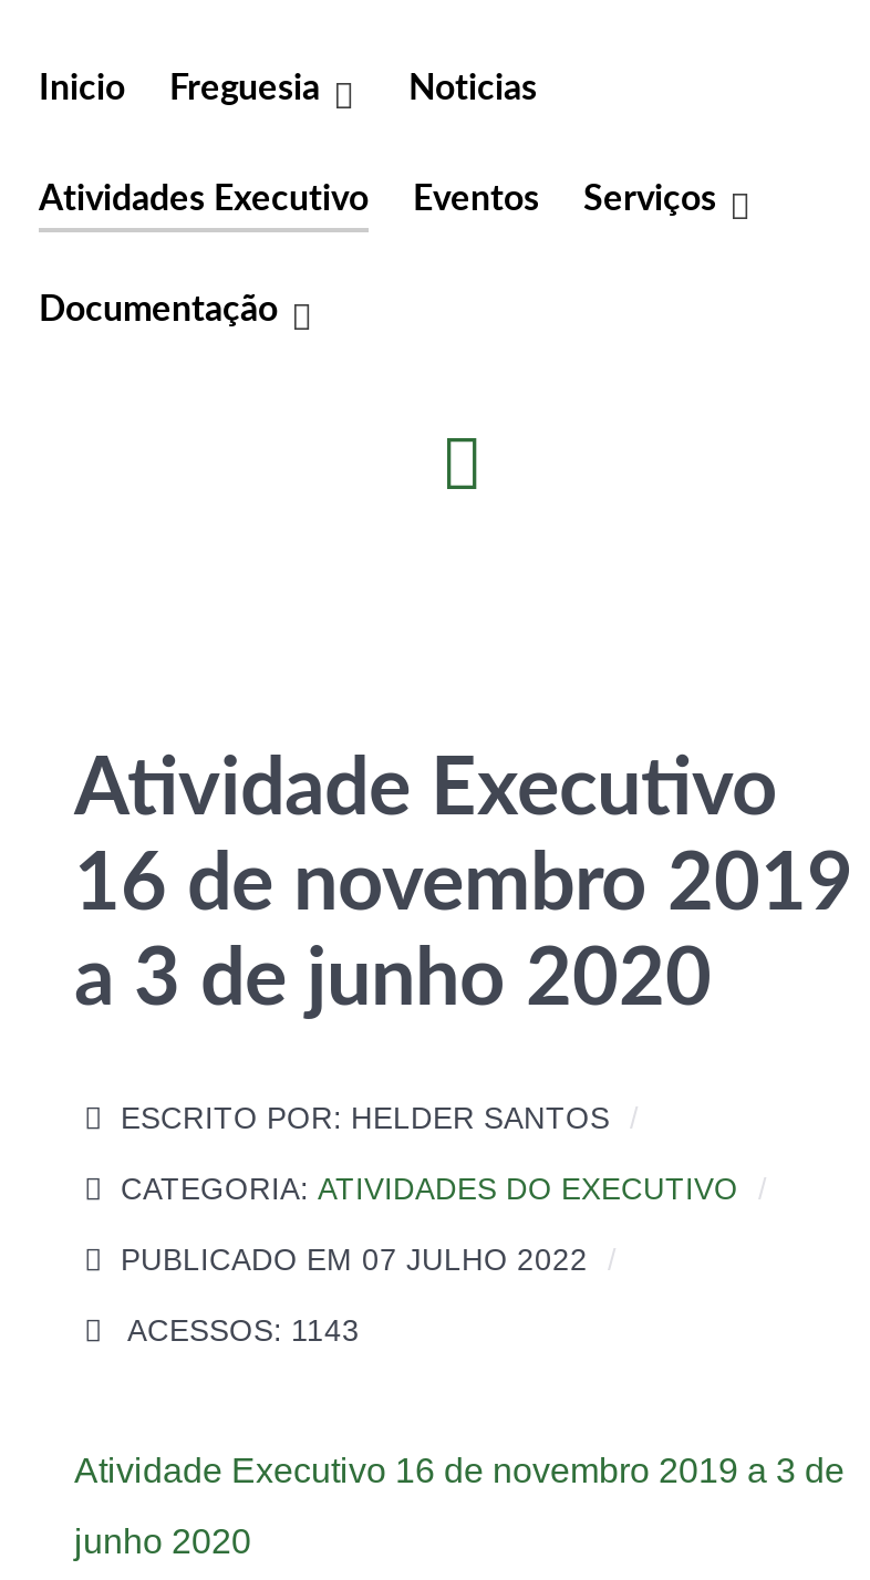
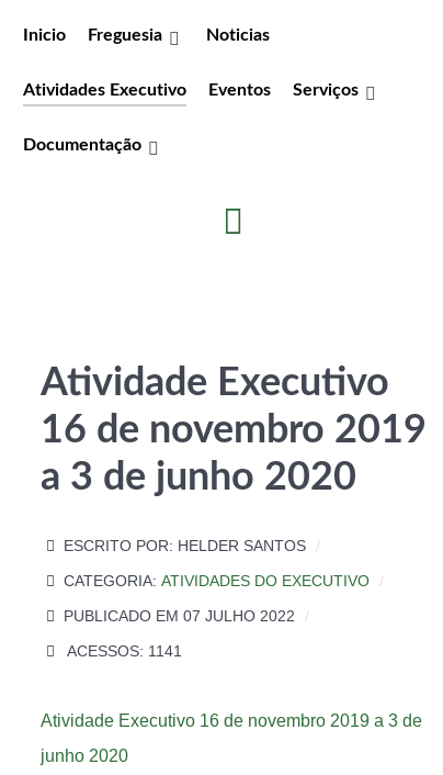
[121,1314,360,1348] ACESSOS: 1143 -> [64,643,182,660] ACESSOS: 1141

